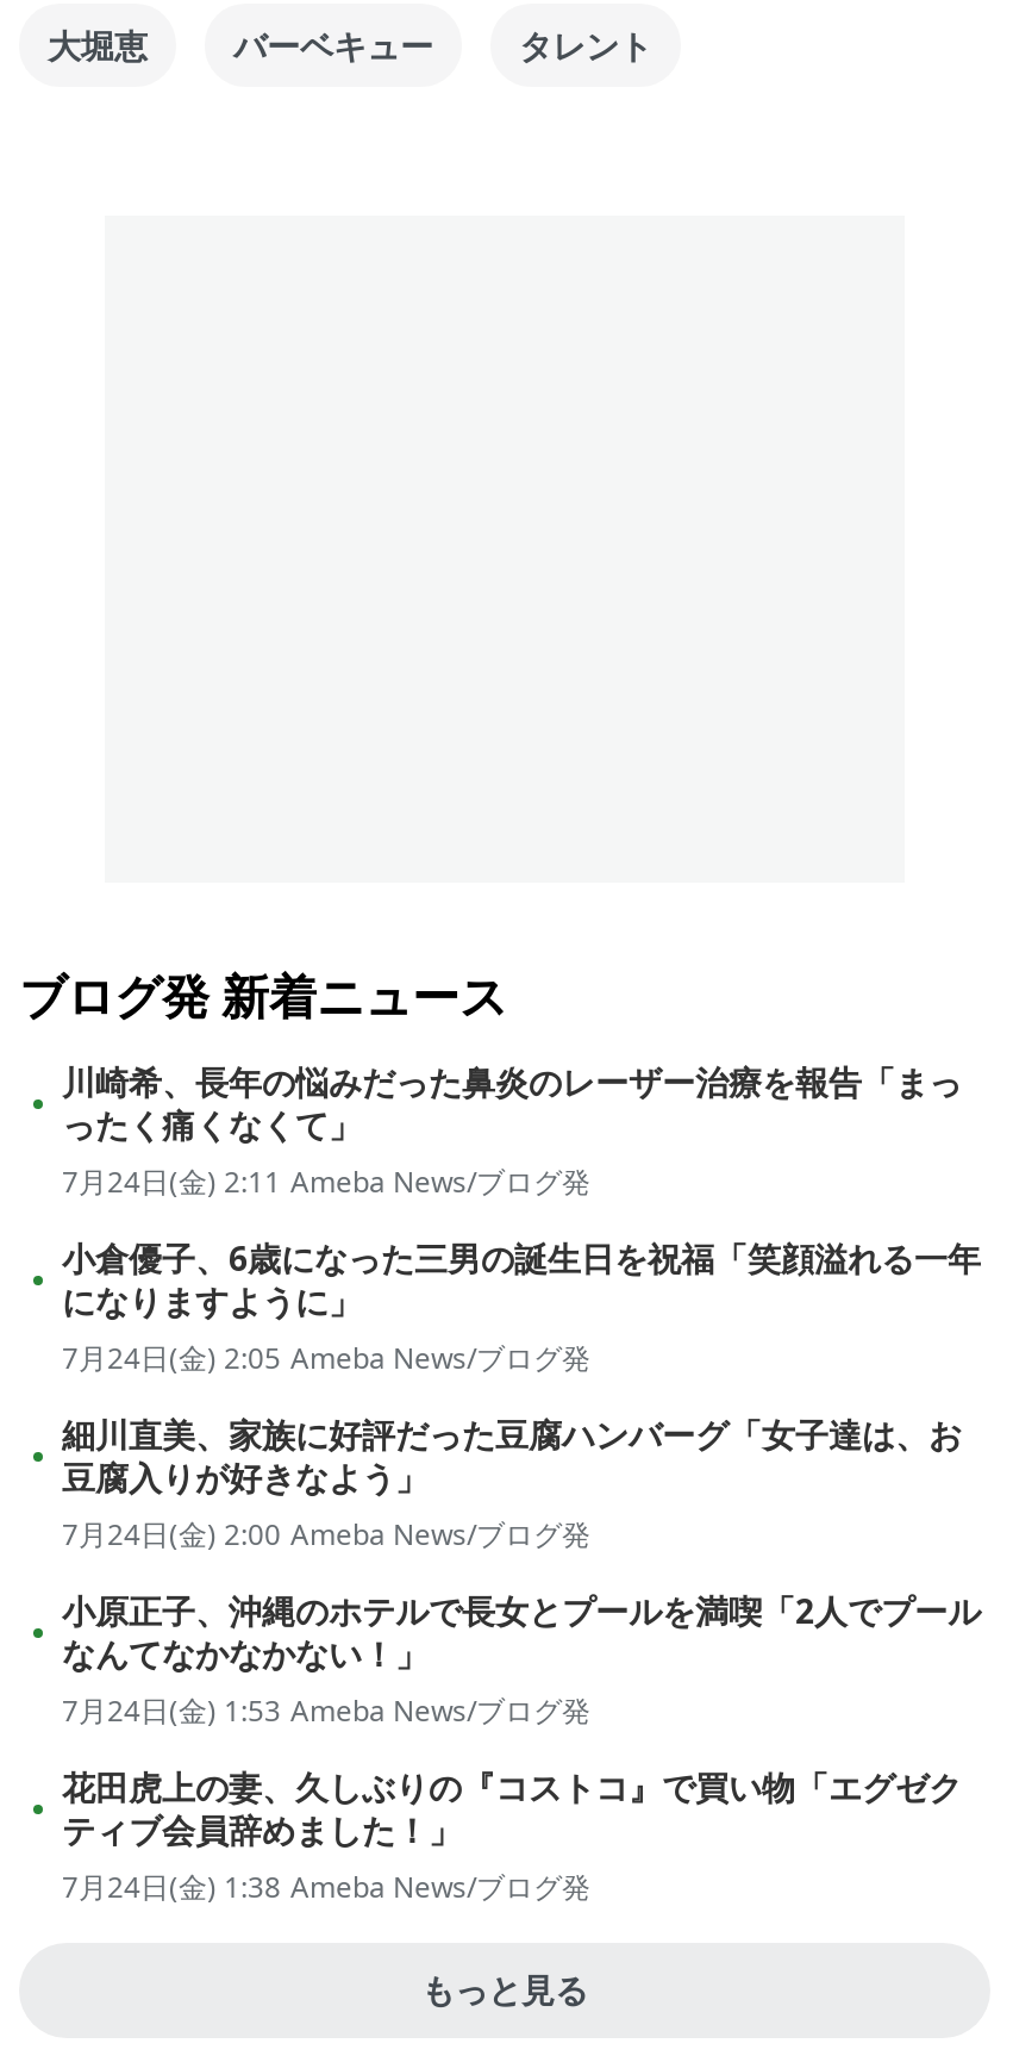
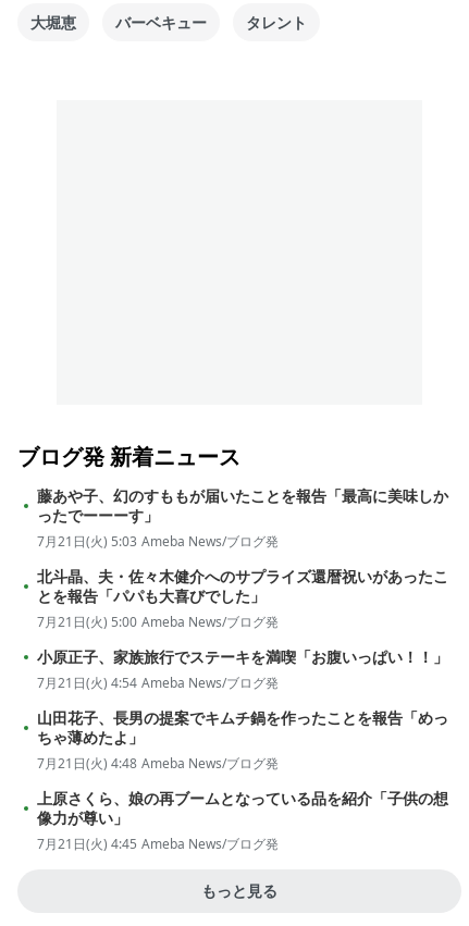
[62,1059,962,1202] 川崎希、長年の悩みだった鼻炎のレーザー治療を報告「まっ | ったく痛くなくて」 | 7月24日(金) 2:11 Ameba News/ブログ発 -> [37,485,448,551] 藤あや子、幻のすももが届いたことを報告「最高に美味しか | ったでーーーす」 | 7月21日(火) 5:03 Ameba News/ブログ発
[62,1236,981,1378] 小倉優子、6歳になった三男の誕生日を祝福「笑顔溢れる一年 | になりますように」 | 7月24日(金) 2:05 Ameba News/ブログ発 -> [37,566,448,631] 北斗晶、夫・佐々木健介へのサプライズ還暦祝いがあったこ | とを報告「パパも大喜びでした」 | 7月21日(火) 5:00 Ameba News/ブログ発
[62,1412,962,1555] 細川直美、家族に好評だった豆腐ハンバーグ「女子達は、お | 豆腐入りが好きなよう」 | 7月24日(金) 2:00 Ameba News/ブログ発 -> [37,646,448,692] 小原正子、家族旅行でステーキを満喫「お腹いっぱい！！」 | 7月21日(火) 4:54 Ameba News/ブログ発
[62,1588,981,1731] 小原正子、沖縄のホテルで長女とプールを満喫「2人でプール | なんてなかなかない！」 | 7月24日(金) 1:53 Ameba News/ブログ発 -> [37,707,448,773] 山田花子、長男の提案でキムチ鍋を作ったことを報告「めっ | ちゃ薄めたよ」 | 7月21日(火) 4:48 Ameba News/ブログ発
[62,1764,962,1907] 花田虎上の妻、久しぶりの『コストコ』で買い物「エグゼク | ティブ会員辞めました！」 | 7月24日(金) 1:38 Ameba News/ブログ発 -> [37,788,448,853] 上原さくら、娘の再ブームとなっている品を紹介「子供の想 | 像力が尊い」 | 7月21日(火) 4:45 Ameba News/ブログ発

